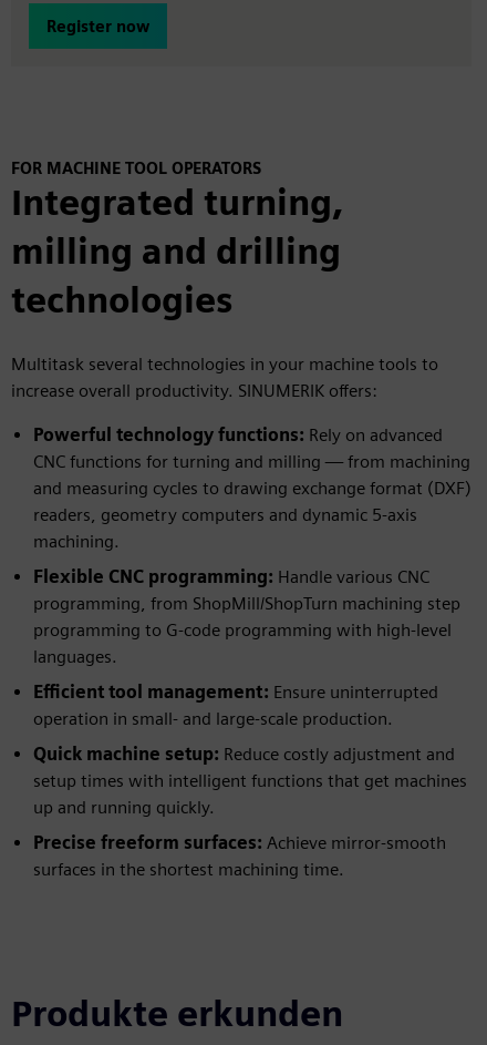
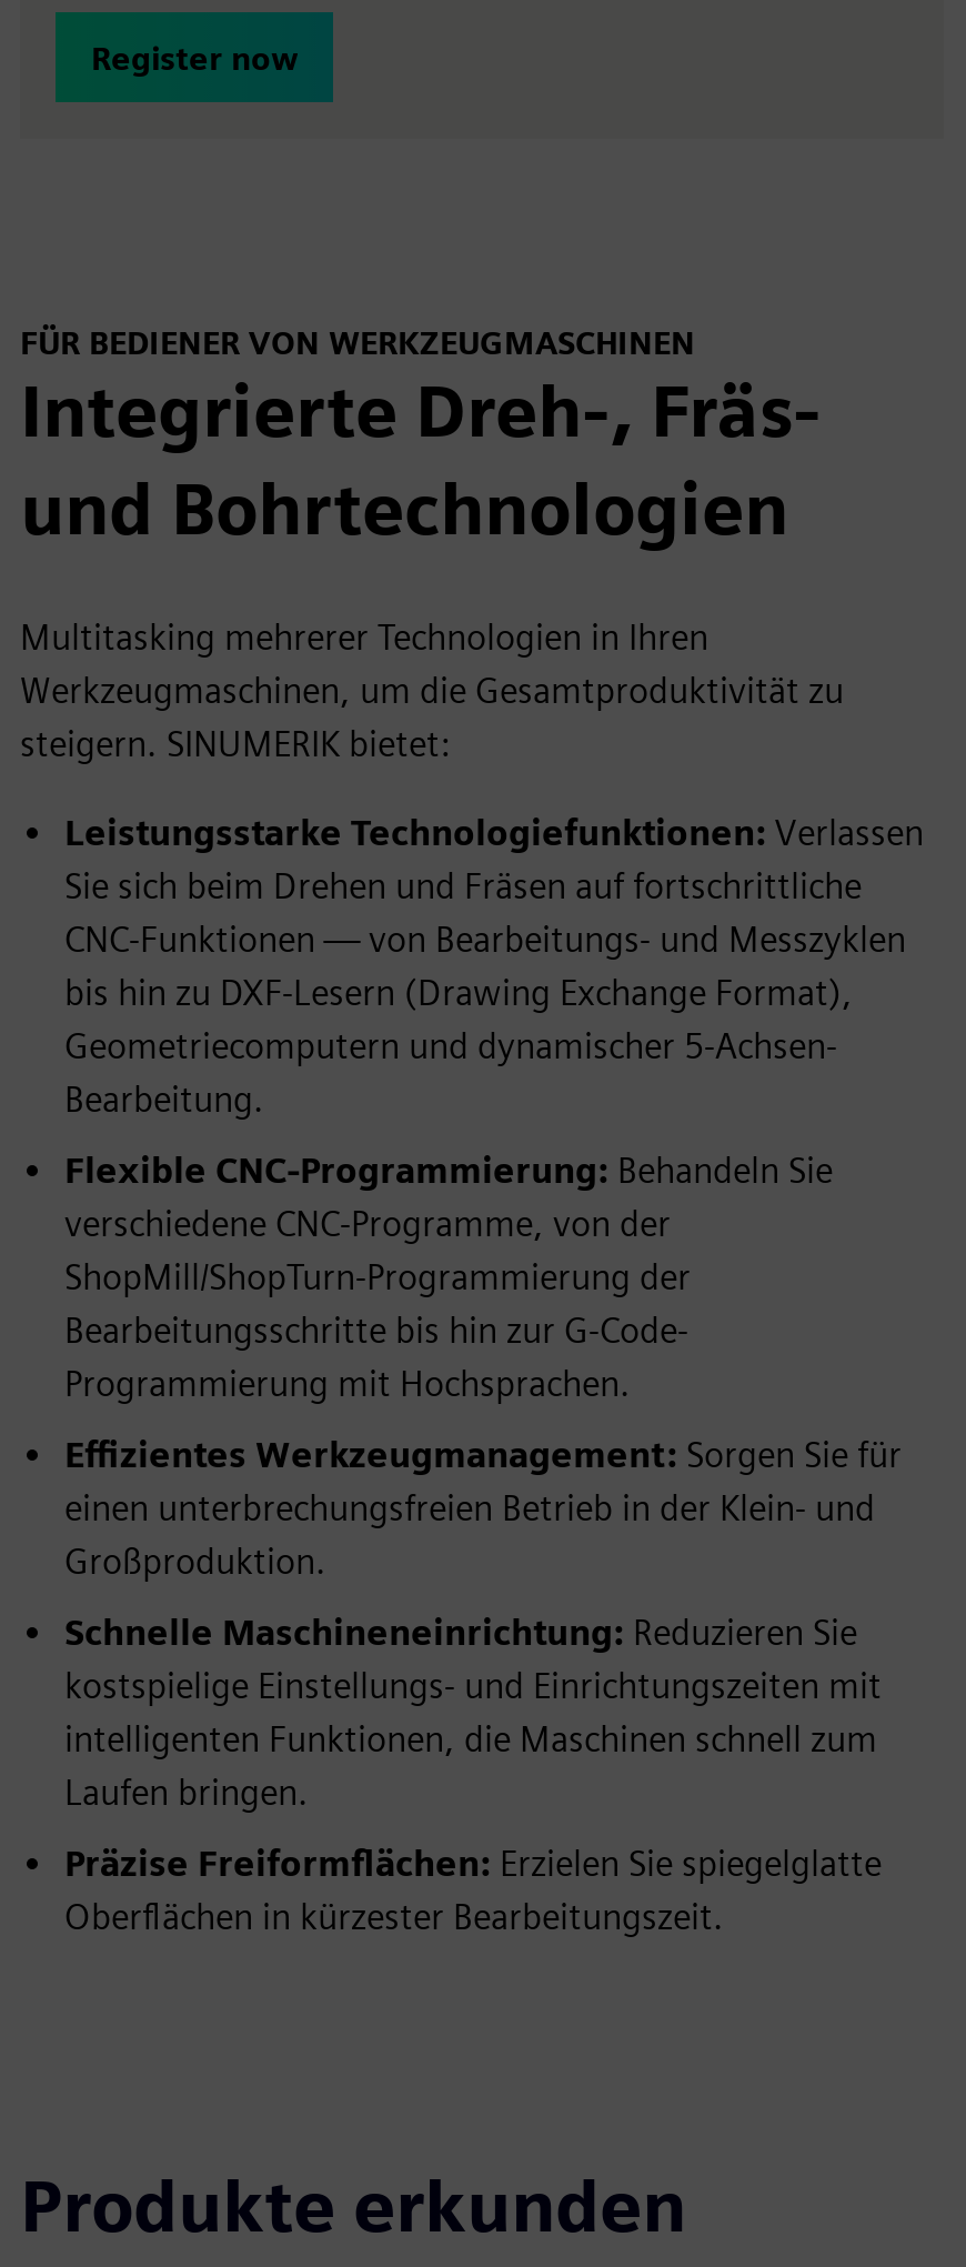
[11,158,343,321] FOR MACHINE TOOL OPERATORS | Integrated turning, | milling and drilling | technologies -> [20,322,822,552] FÜR BEDIENER VON WERKZEUGMASCHINEN | Integrierte Dreh-, Fräs- | und Bohrtechnologien
[11,354,438,401] Multitask several technologies in your machine tools to | increase overall productivity. SINUMERIK offers: -> [20,617,844,766] Multitasking mehrerer Technologien in Ihren | Werkzeugmaschinen, um die Gesamtproduktivität zu | steigern. SINUMERIK bietet:
[33,425,472,552] Powerful technology functions: Rely on advanced | CNC functions for turning and milling — from machining | and measuring cycles to drawing exchange format (DXF) | readers, geometry computers and dynamic 5-axis | machining. -> [64,812,924,1121] Leistungsstarke Technologiefunktionen: Verlassen | Sie sich beim Drehen und Fräsen auf fortschrittliche | CNC-Funktionen — von Bearbeitungs- und Messzyklen | bis hin zu DXF-Lesern (Drawing Exchange Format), | Geometriecomputern und dynamischer 5-Achsen- | Bearbeitung.
[33,566,460,667] Flexible CNC programming: Handle various CNC | programming, from ShopMill/ShopTurn machining step | programming to G-code programming with high-level | languages. -> [64,1150,833,1405] Flexible CNC-Programmierung: Behandeln Sie | verschiedene CNC-Programme, von der | ShopMill/ShopTurn-Programmierung der | Bearbeitungsschritte bis hin zur G-Code- | Programmierung mit Hochsprachen.
[33,682,438,729] Efficient tool management: Ensure uninterrupted | operation in small- and large-scale production. -> [64,1434,902,1583] Effizientes Werkzeugmanagement: Sorgen Sie für | einen unterbrechungsfreien Betrieb in der Klein- und | Großproduktion.
[33,744,467,818] Quick machine setup: Reduce costly adjustment and | setup times with intelligent functions that get machines | up and running quickly. -> [64,1612,882,1814] Schnelle Maschineneinrichtung: Reduzieren Sie | kostspielige Einstellungs- und Einrichtungszeiten mit | intelligenten Funktionen, die Maschinen schnell zum | Laufen bringen.
[33,832,446,880] Precise freeform surfaces: Achieve mirror-smooth | surfaces in the shortest machining time. -> [64,1843,882,1938] Präzise Freiformflächen: Erzielen Sie spiegelglatte | Oberflächen in kürzester Bearbeitungszeit.

